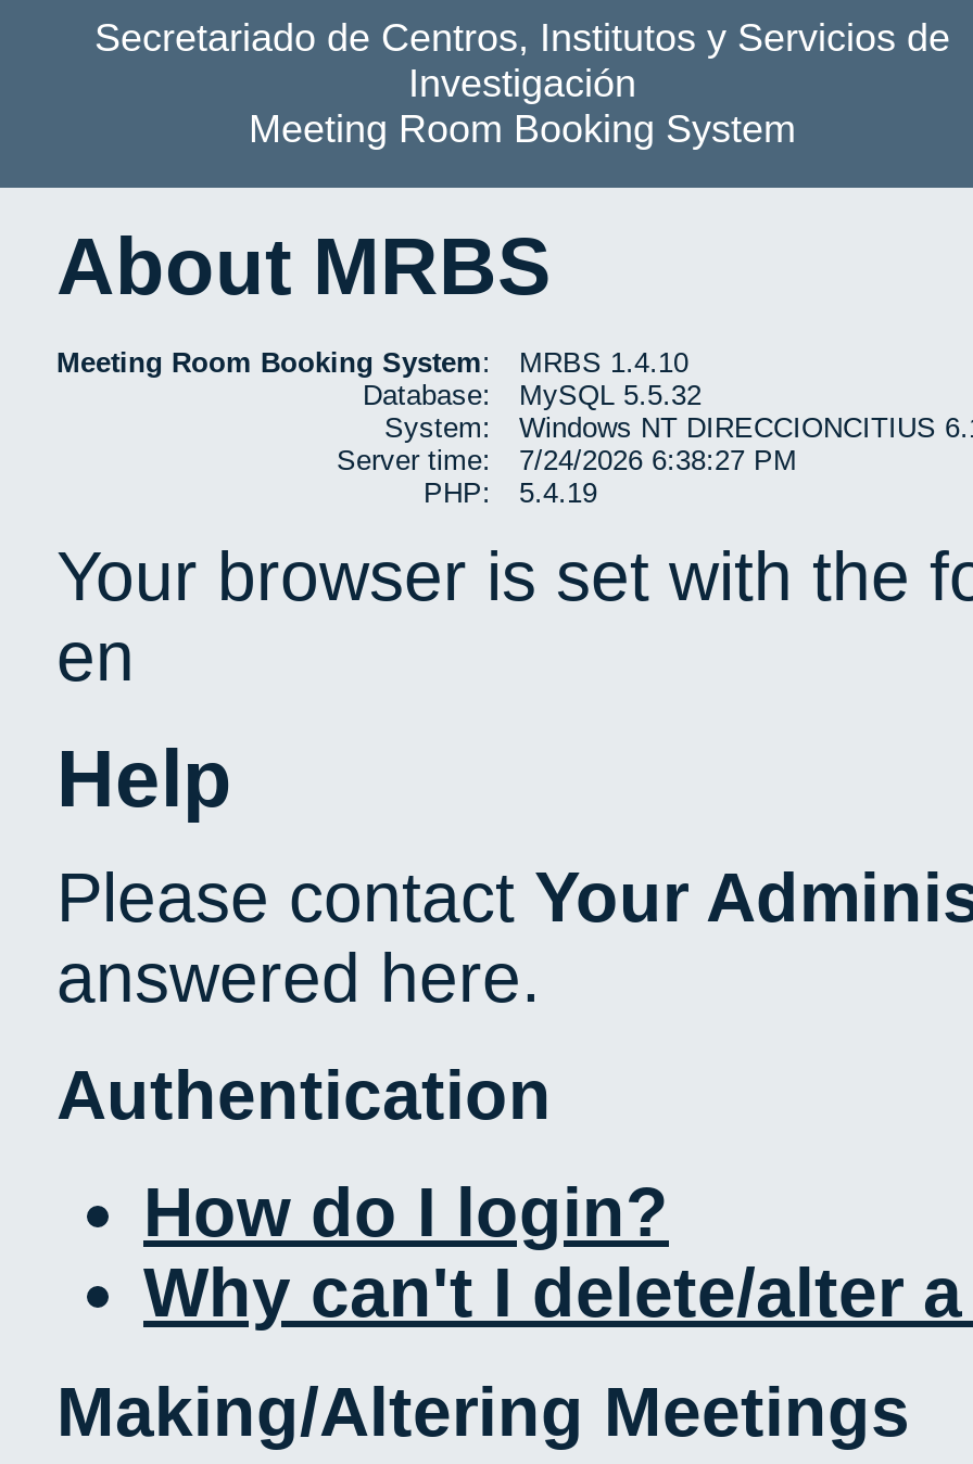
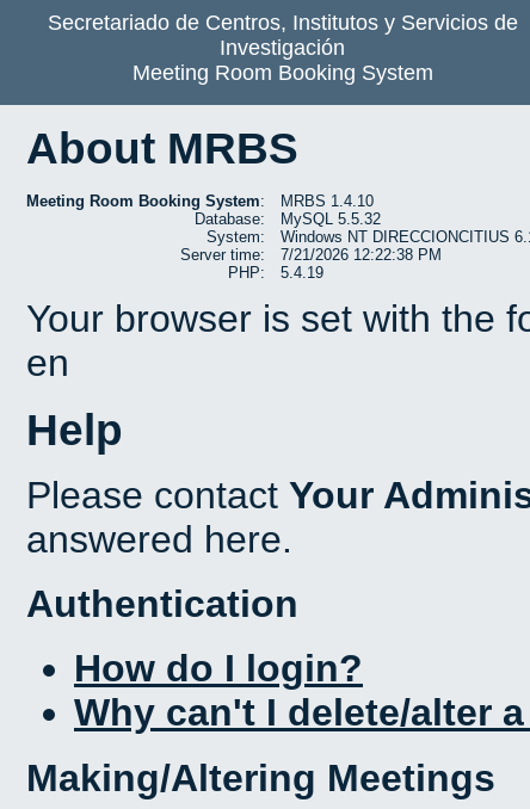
[337,445,797,477] Server time: 7/24/2026 6:38:27 PM -> [180,246,442,264] Server time: 7/21/2026 12:22:38 PM

